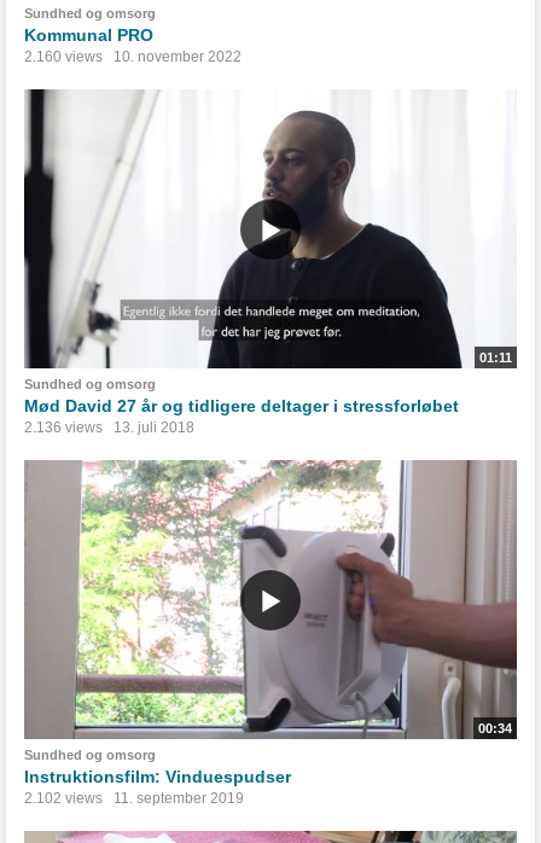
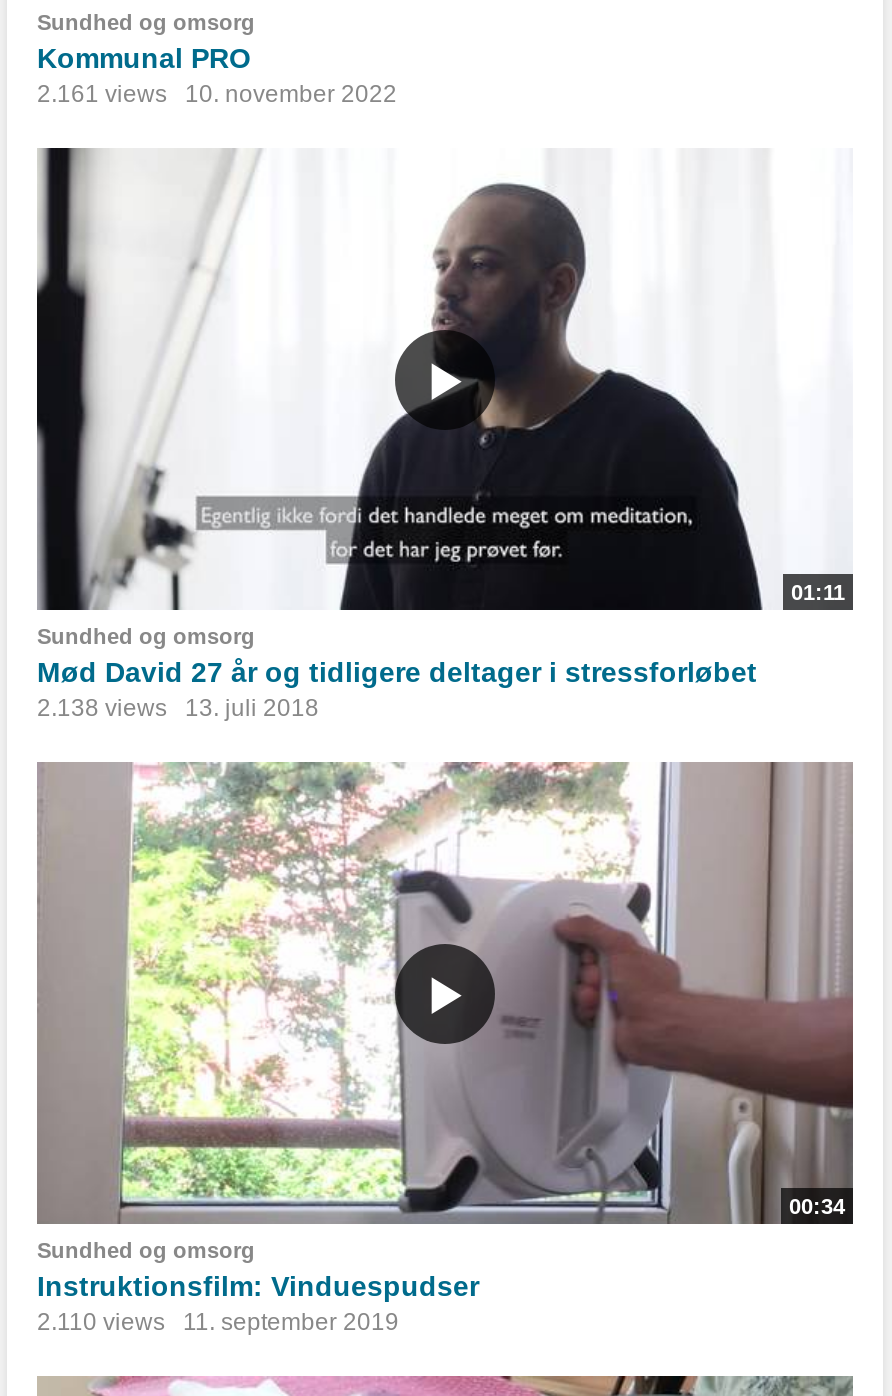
[24,48,242,65] 2.160 views 10. november 2022 -> [37,80,397,108] 2.161 views 10. november 2022
[24,419,194,436] 2.136 views 13. juli 2018 -> [37,694,319,722] 2.138 views 13. juli 2018
[24,790,244,807] 2.102 views 11. september 2019 -> [37,1309,399,1337] 2.110 views 11. september 2019

